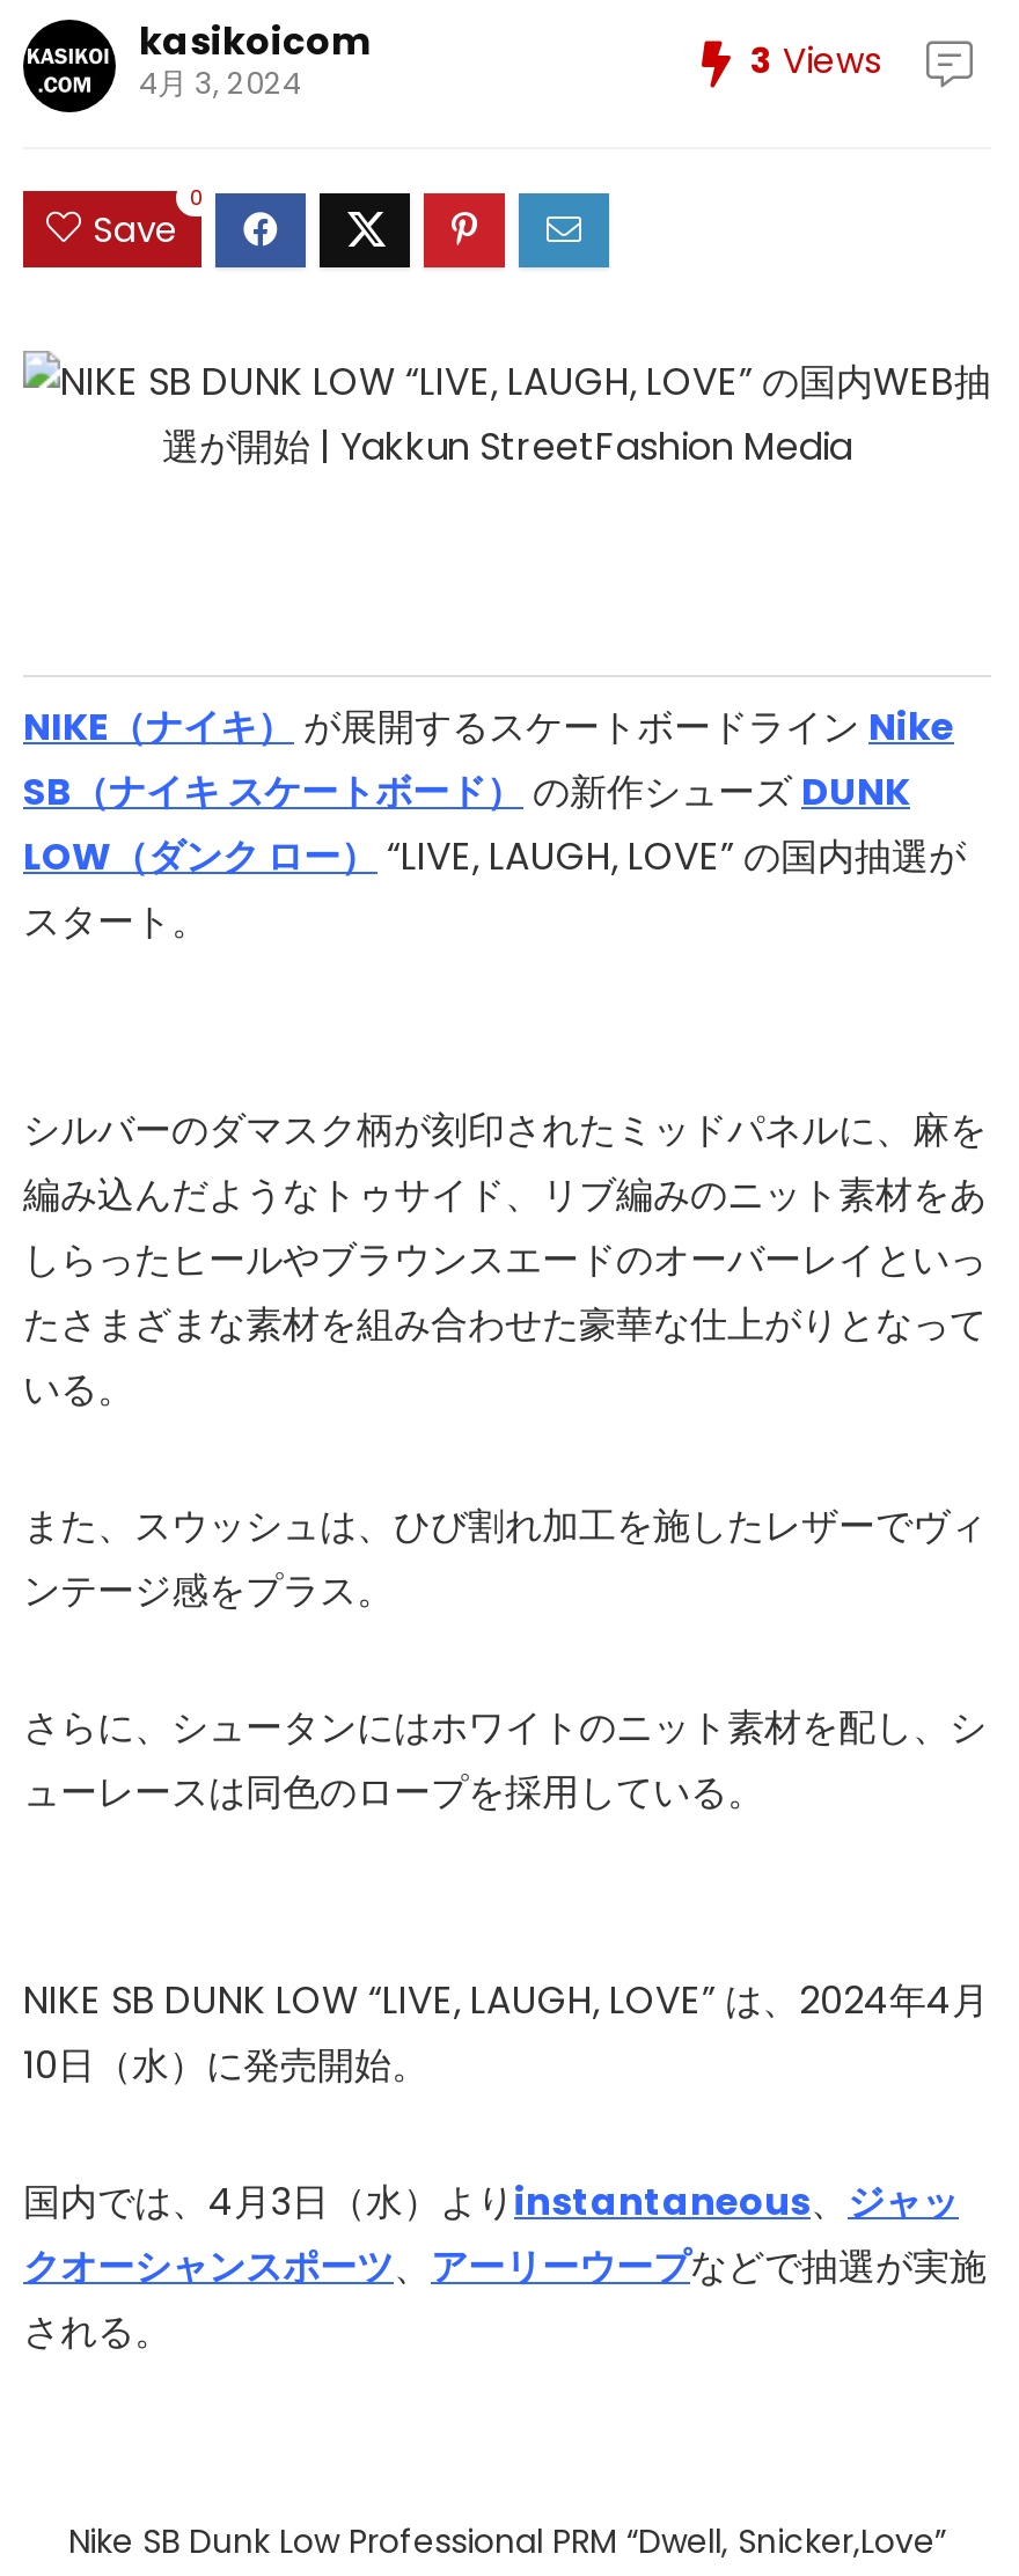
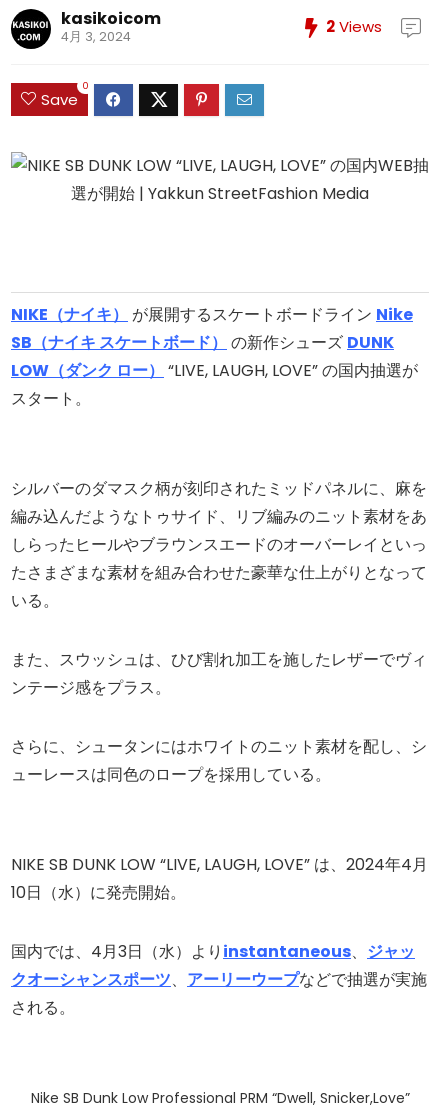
[750,36,882,85] 3 Views -> [326,16,382,37] 2 Views

